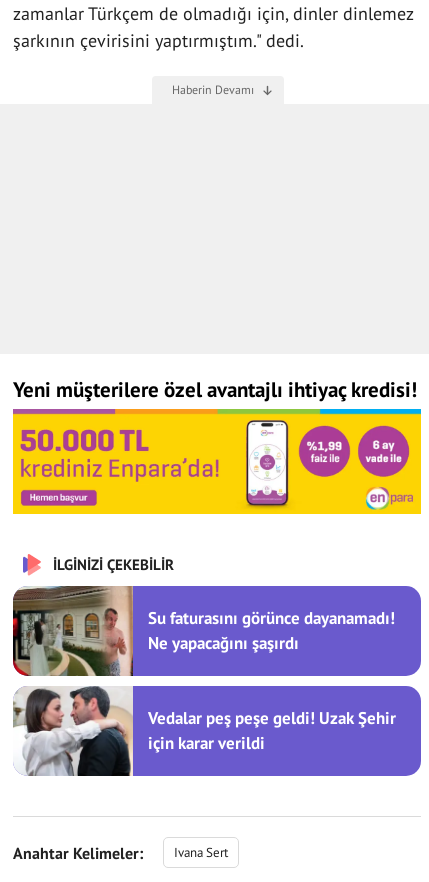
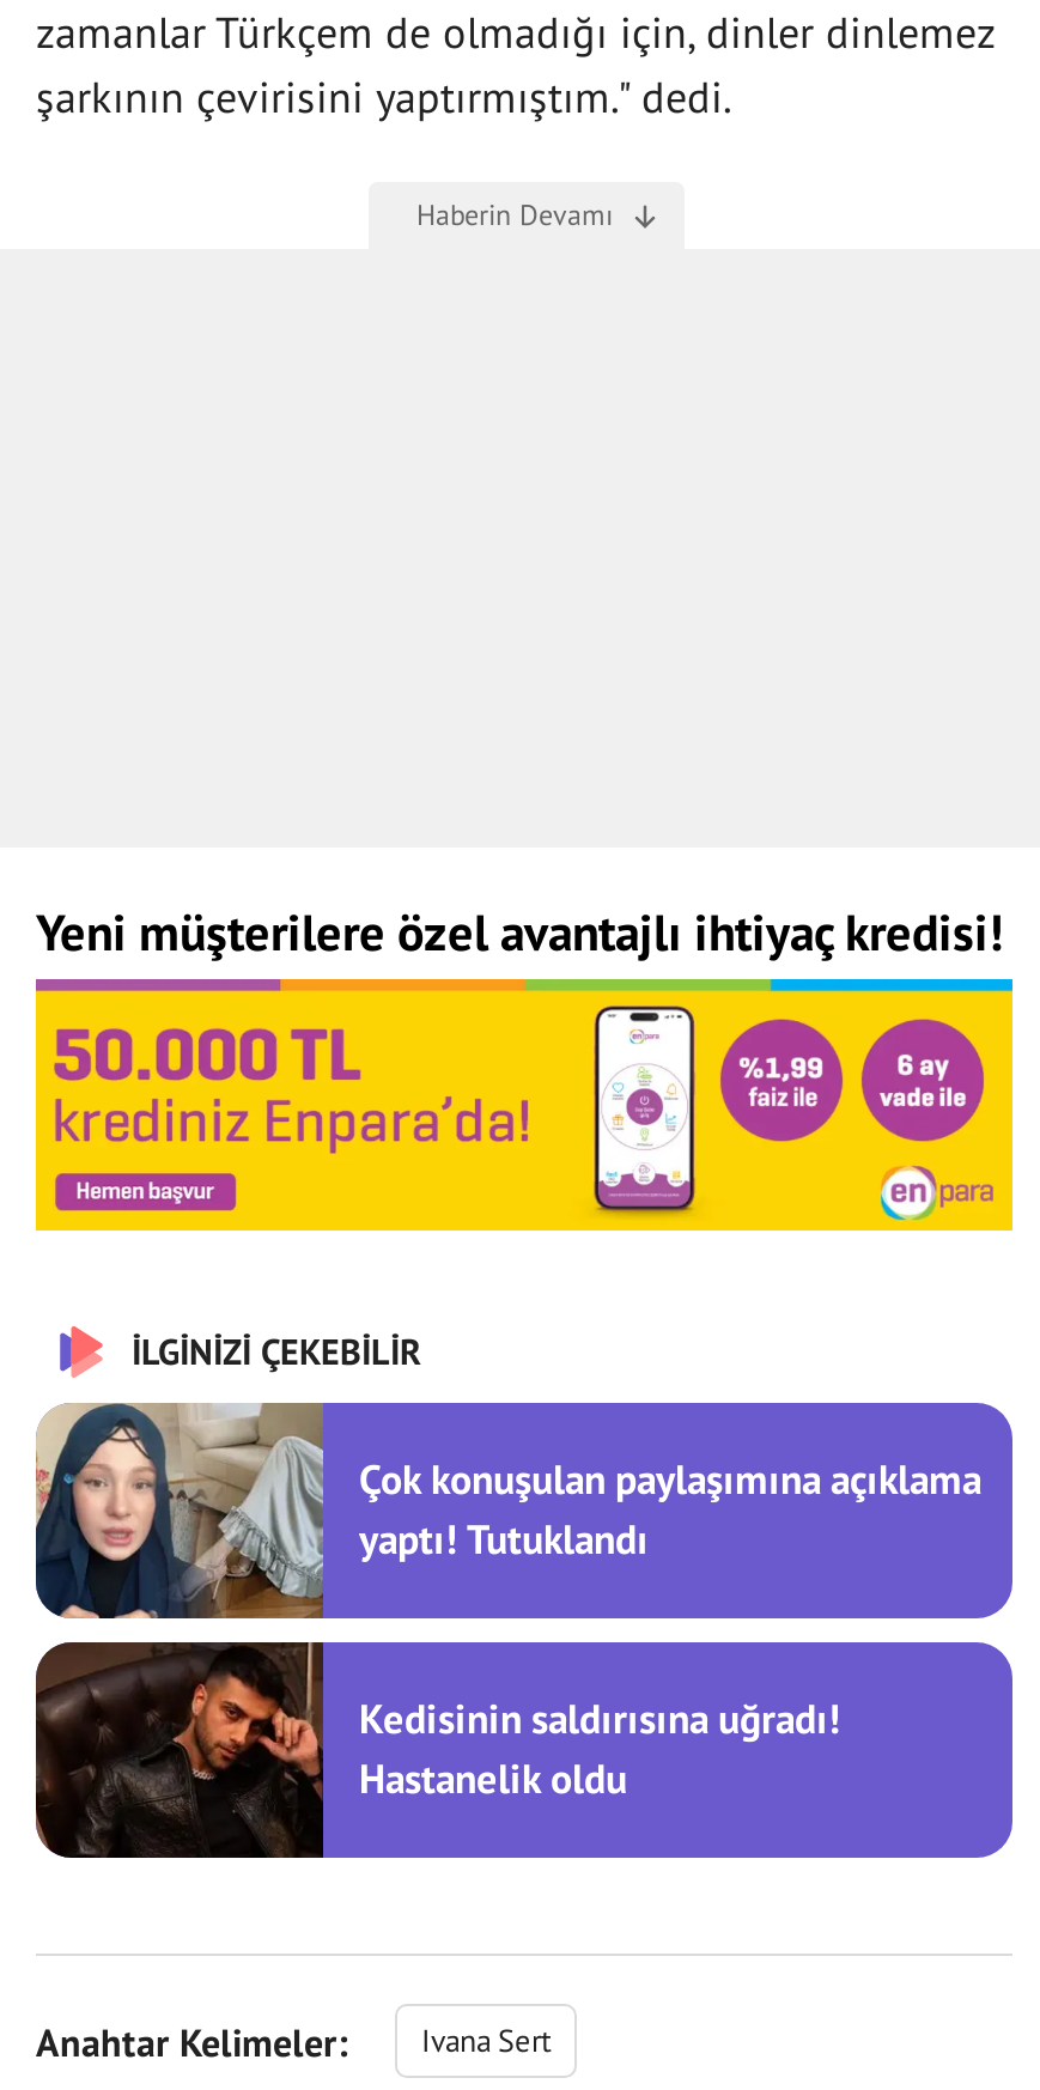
[12,586,395,676] [image] | Su faturasını görünce dayanamadı! | Ne yapacağını şaşırdı -> [36,1403,981,1618] [image] | Çok konuşulan paylaşımına açıklama | yaptı! Tutuklandı
[13,686,396,776] [image] | Vedalar peş peşe geldi! Uzak Şehir | için karar verildi -> [34,1640,840,1860] [image] | Kedisinin saldırısına uğradı! | Hastanelik oldu

